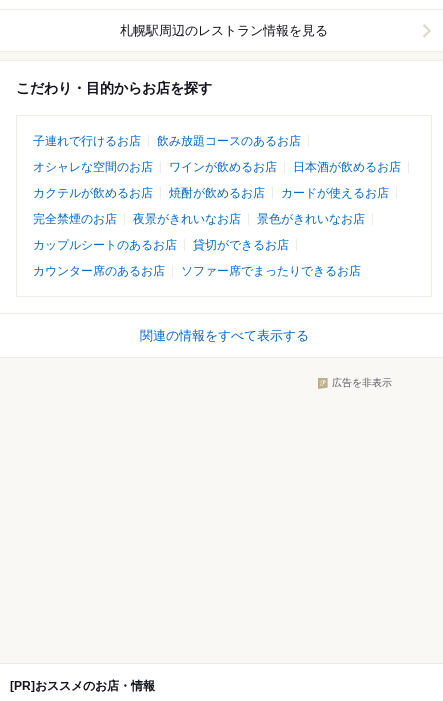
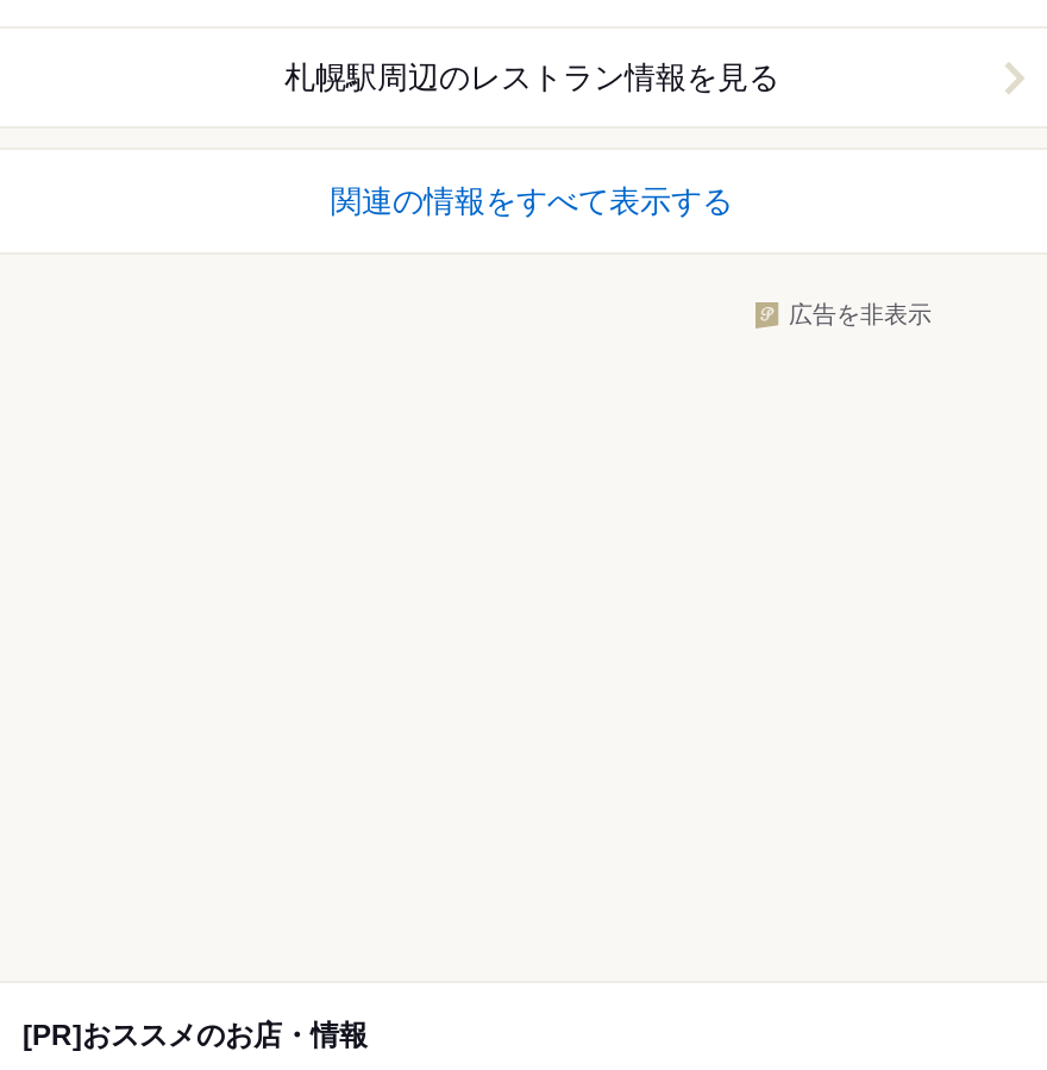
[16,80,401,278] こだわり・目的からお店を探す | 子連れで行けるお店 | 飲み放題コースのあるお店 | オシャレな空間のお店 | ワインが飲めるお店 | 日本酒が飲めるお店 | カクテルが飲めるお店 | 焼酎が飲めるお店 | カードが使えるお店 | 完全禁煙のお店 | 夜景がきれいなお店 | 景色がきれいなお店 | カップルシートのあるお店 | 貸切ができるお店 | カウンター席のあるお店 | ソファー席でまったりできるお店 -> none

